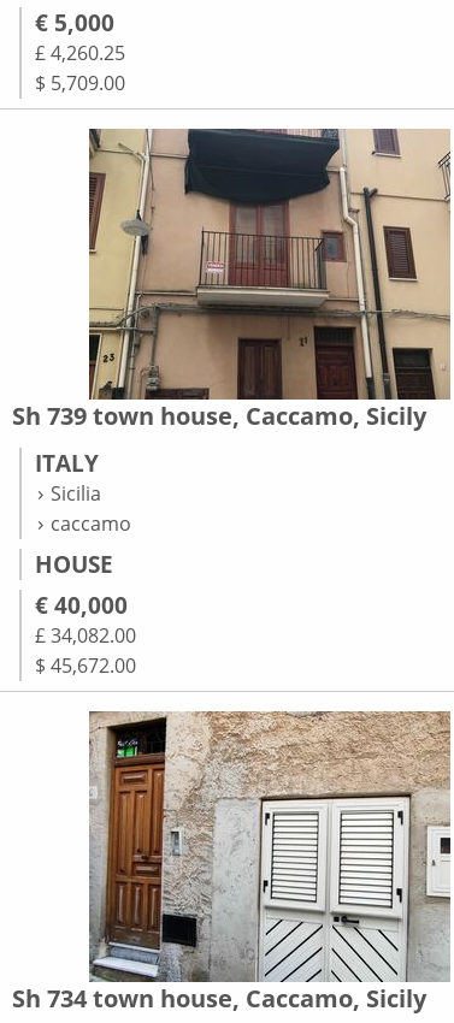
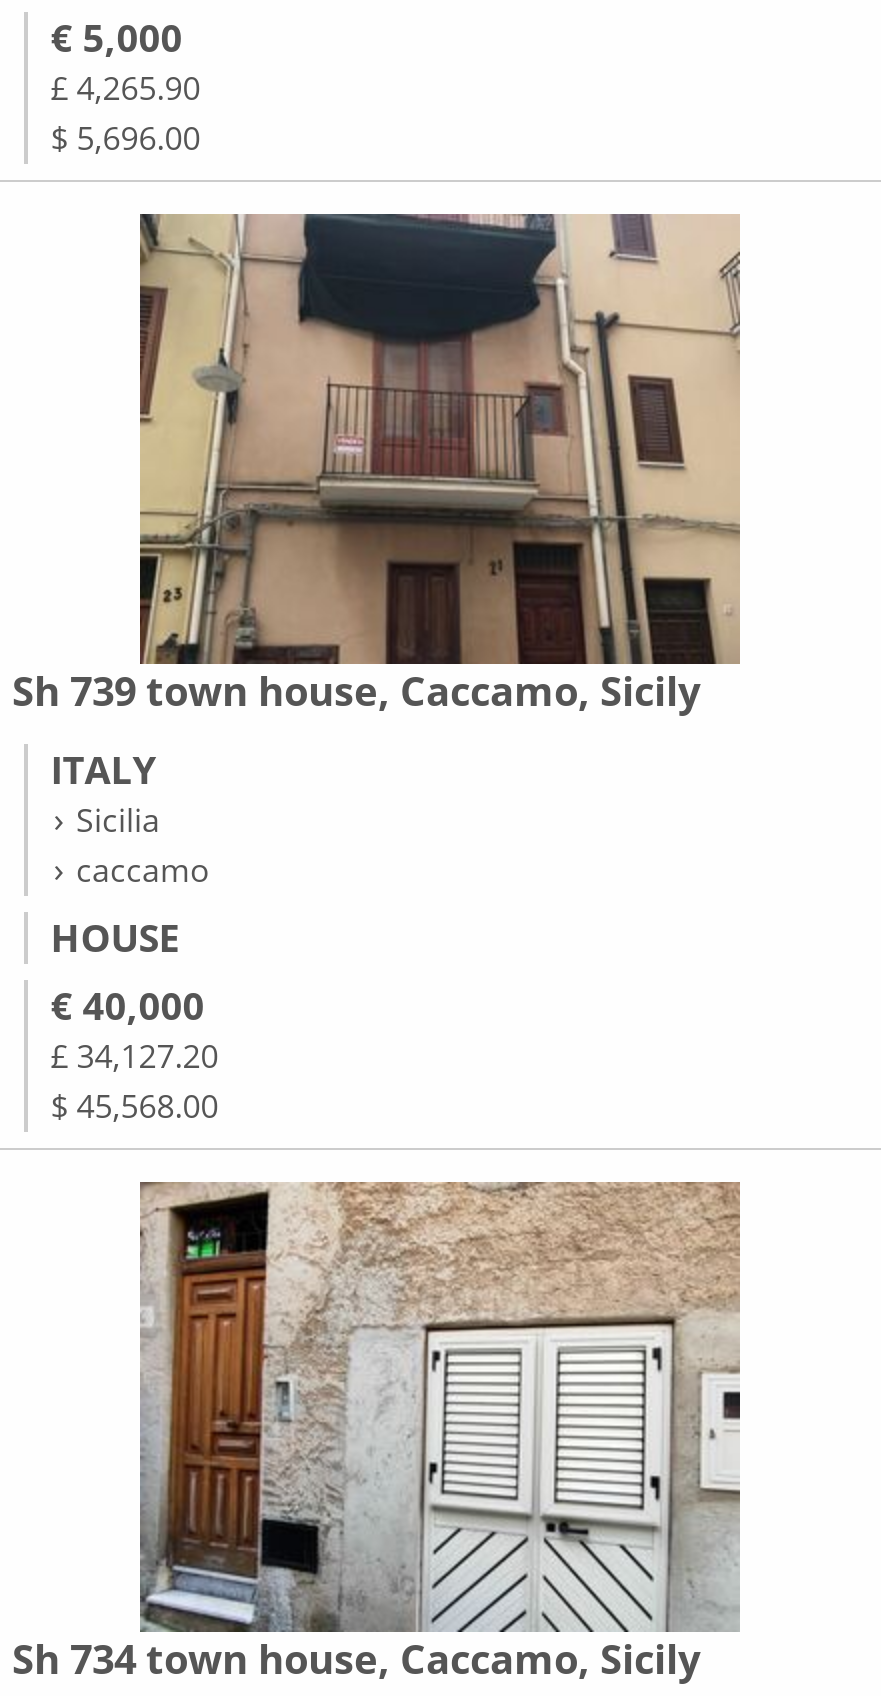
[35,39,125,66] £ 4,260.25 -> [50,66,200,110] £ 4,265.90
[35,70,125,96] $ 5,709.00 -> [50,116,200,160] $ 5,696.00
[35,622,136,648] £ 34,082.00 -> [50,1034,218,1078] £ 34,127.20
[35,652,136,679] $ 45,672.00 -> [50,1084,218,1128] $ 45,568.00

